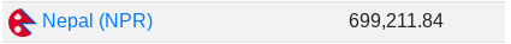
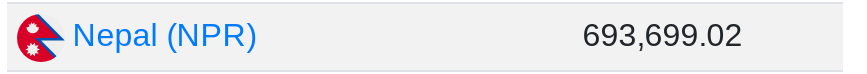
[348,11,443,31] 699,211.84 -> [583,18,743,52] 693,699.02

